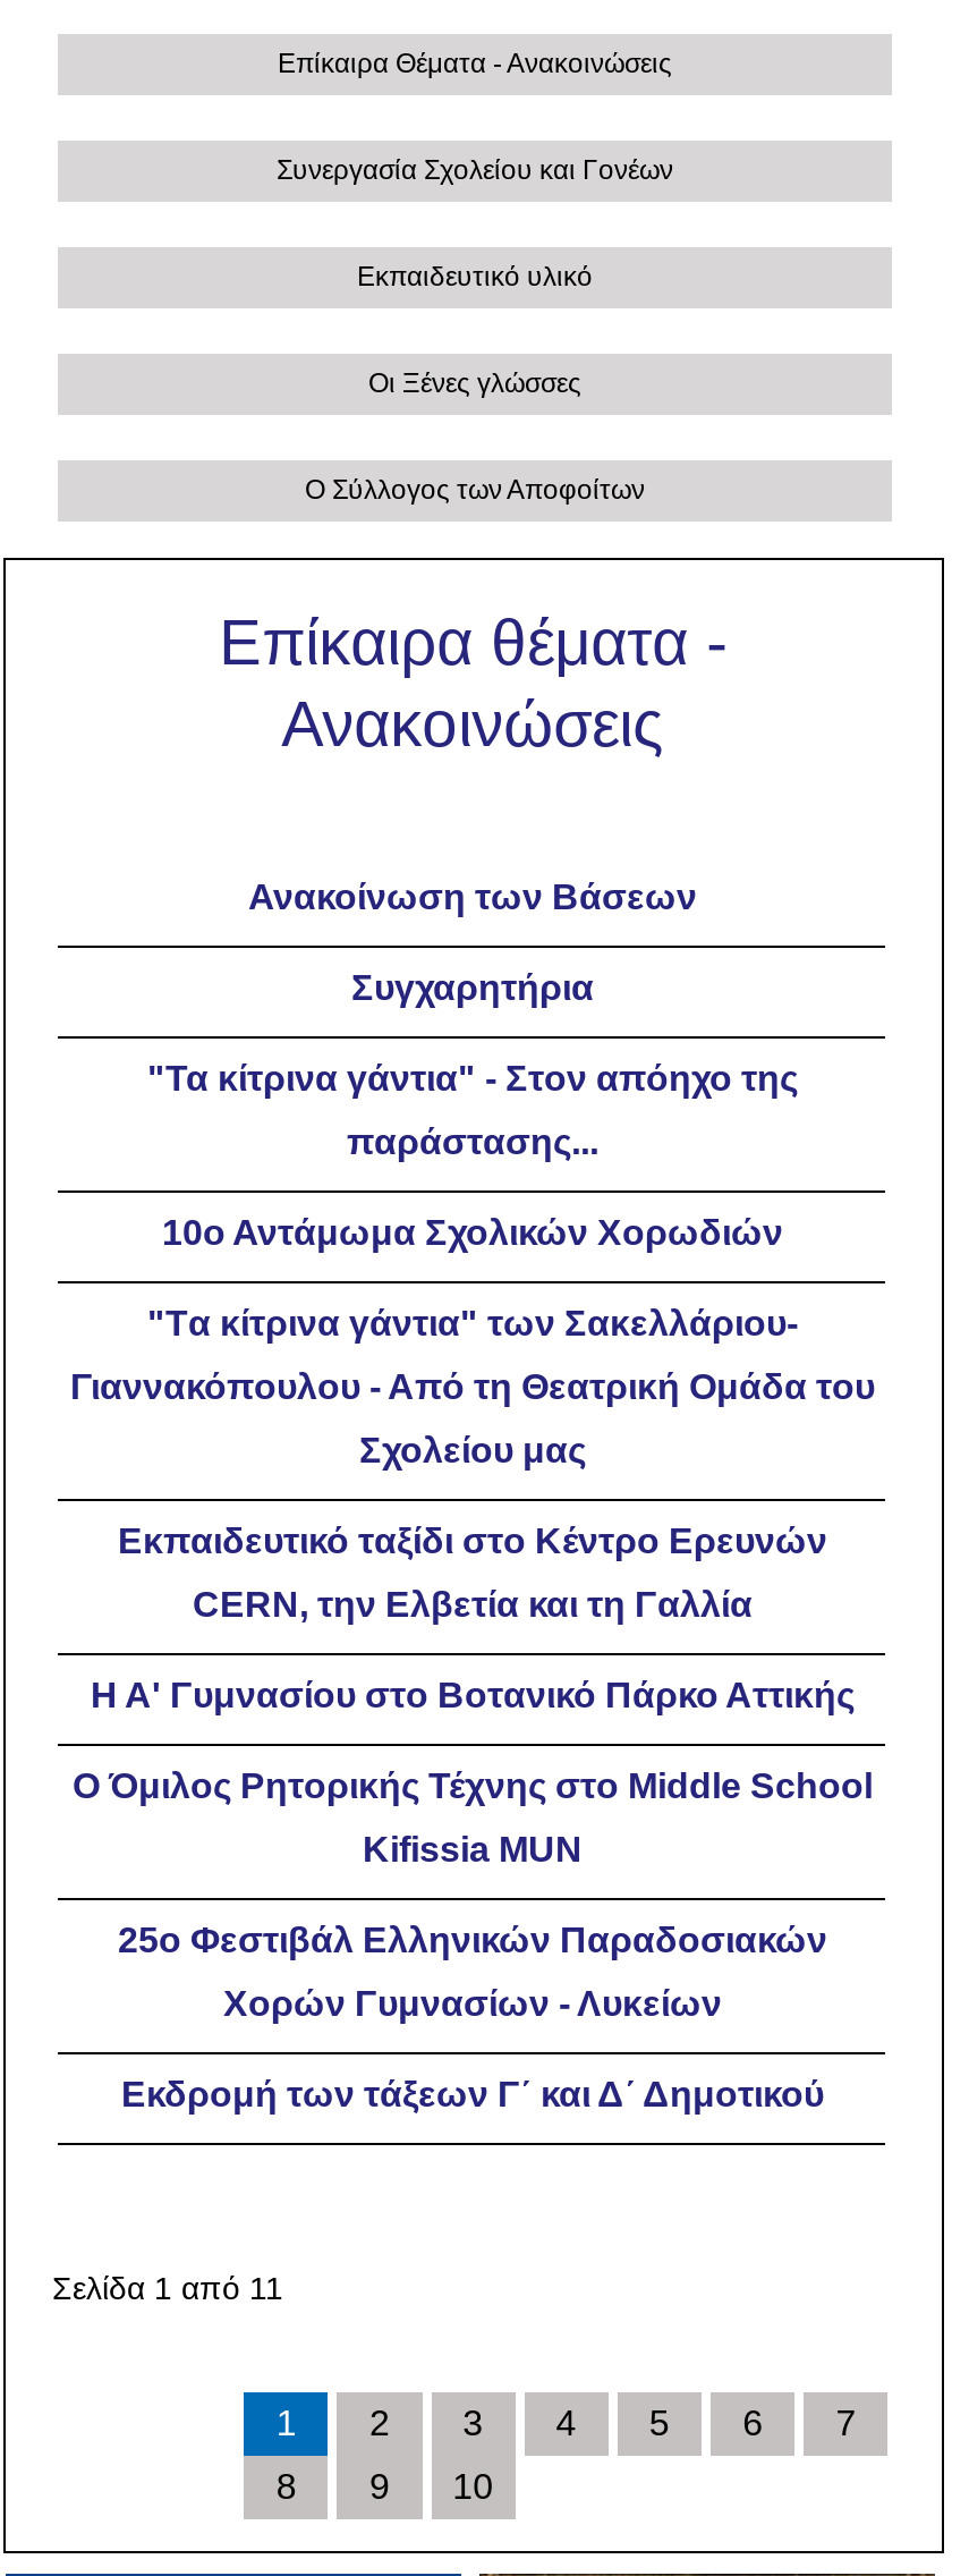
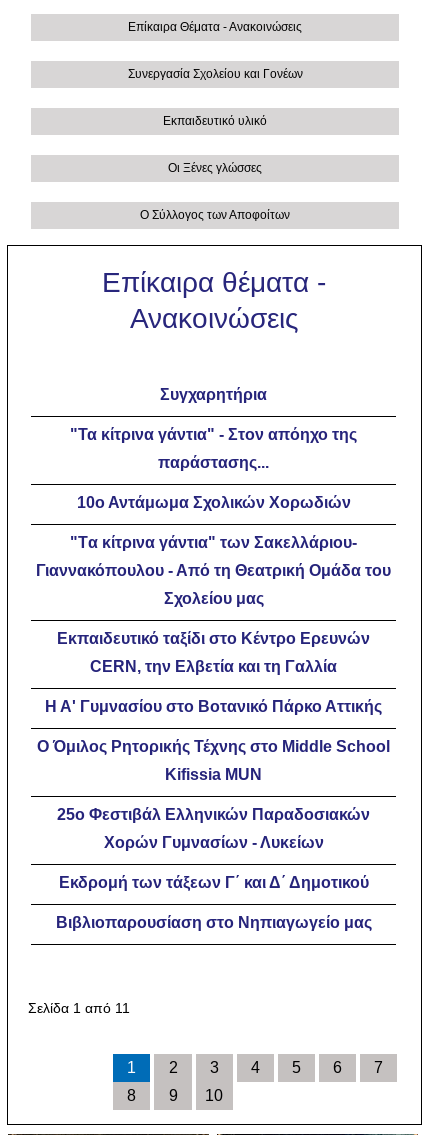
[248,878,697,916] Ανακοίνωση των Βάσεων -> none
moved [70,968,875,2114] -> [36,386,391,891]: Συγχαρητήρια | "Τα κίτρινα γάντια" - Στον απόηχο της | παράστασης... | ... | Χορών Γυμνασίων - Λυκείων | Εκδρομή των τάξεων Γ΄ και Δ΄ Δημοτικού
none -> [56,914,372,931] Βιβλιοπαρουσίαση στο Νηπιαγωγείο μας

